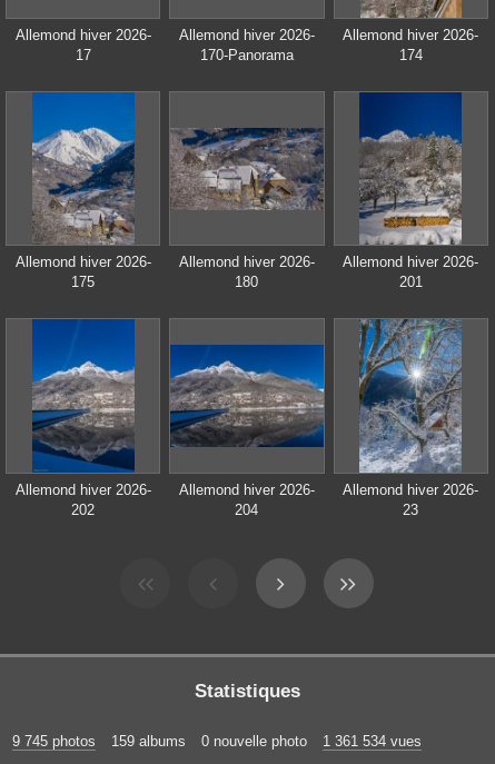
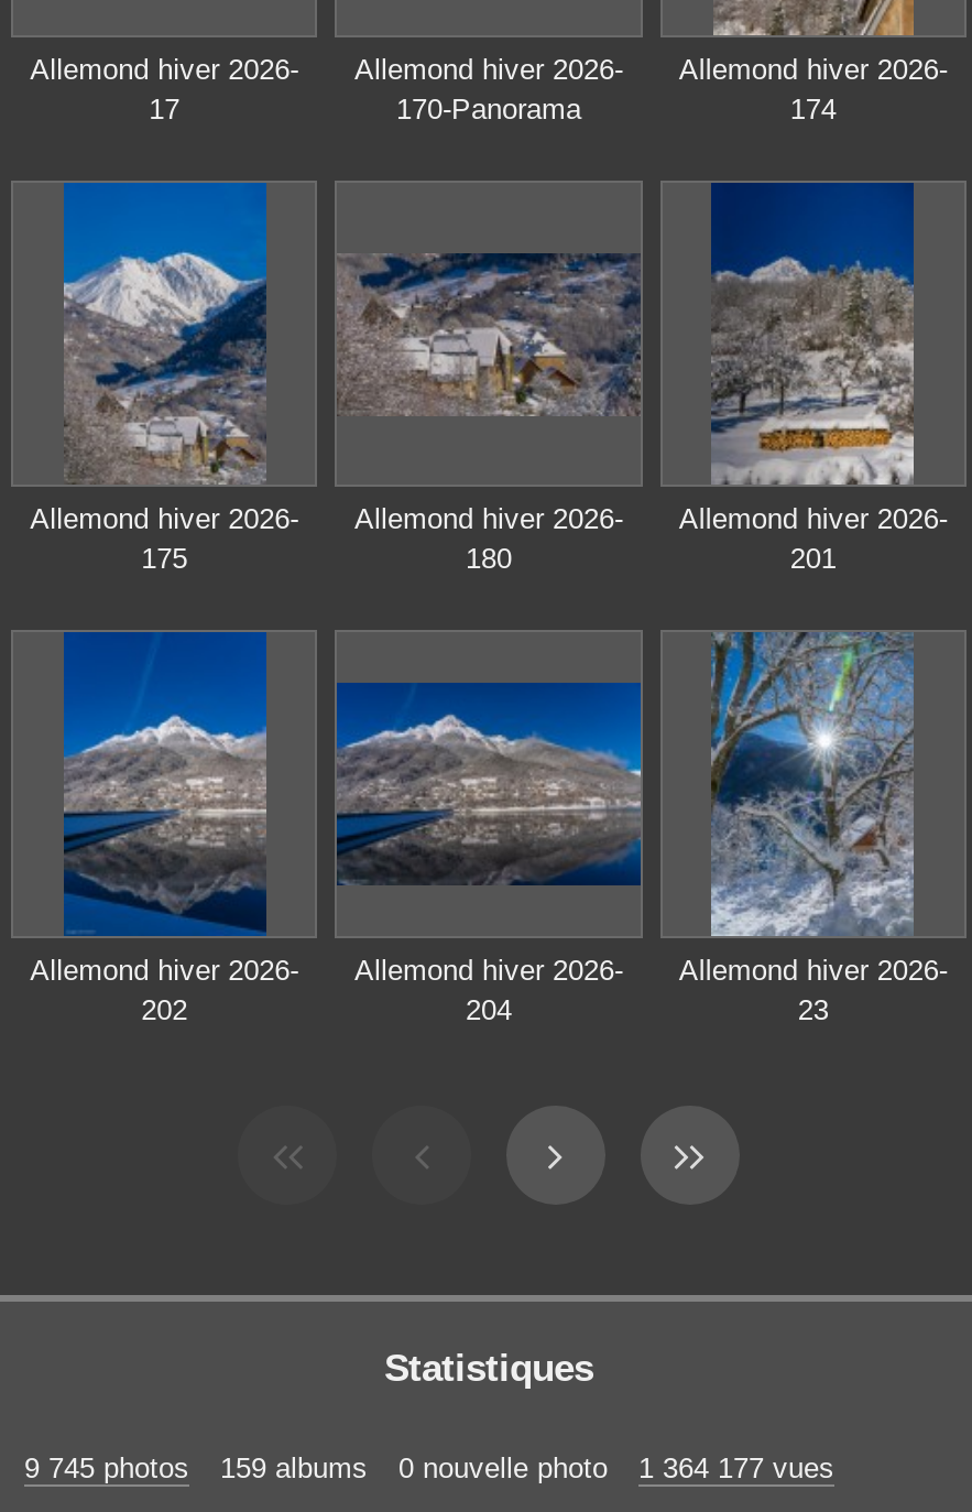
[12,732,422,749] 9 745 photos 159 albums 0 nouvelle photo 1 361 534 vues -> [24,1451,834,1484] 9 745 photos 159 albums 0 nouvelle photo 1 364 177 vues

